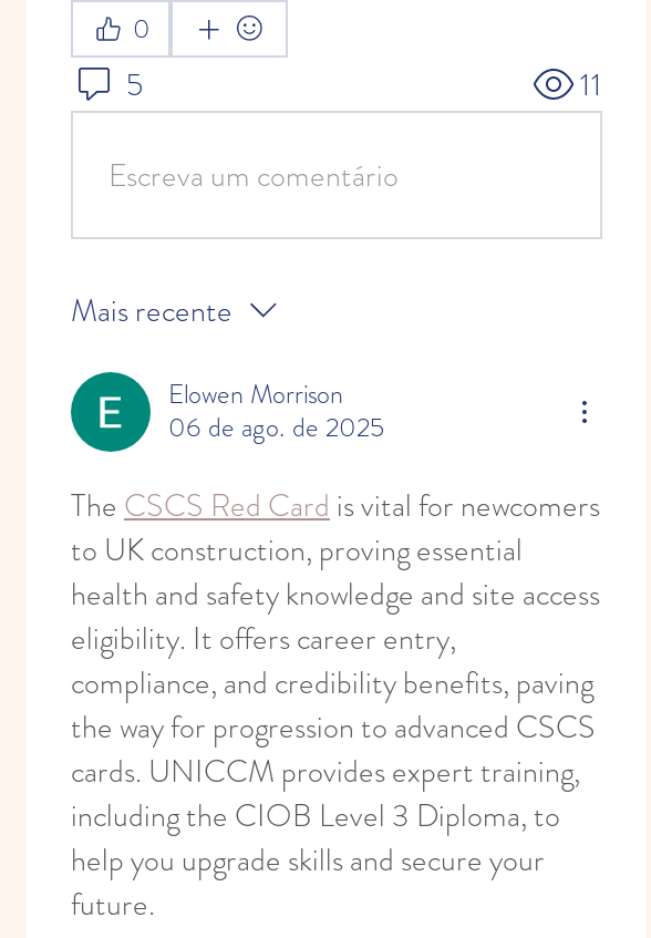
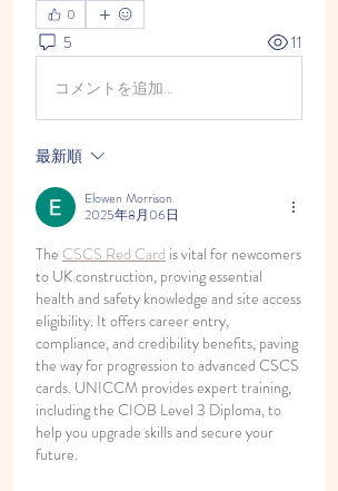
[108,152,399,196] Escreva um comentário -> [54,76,173,99] コメントを追加…
[71,288,232,332] Mais recente -> [36,145,82,167] 最新順
[168,408,385,447] 06 de ago. de 2025 -> [84,205,179,225] 2025年8月06日

